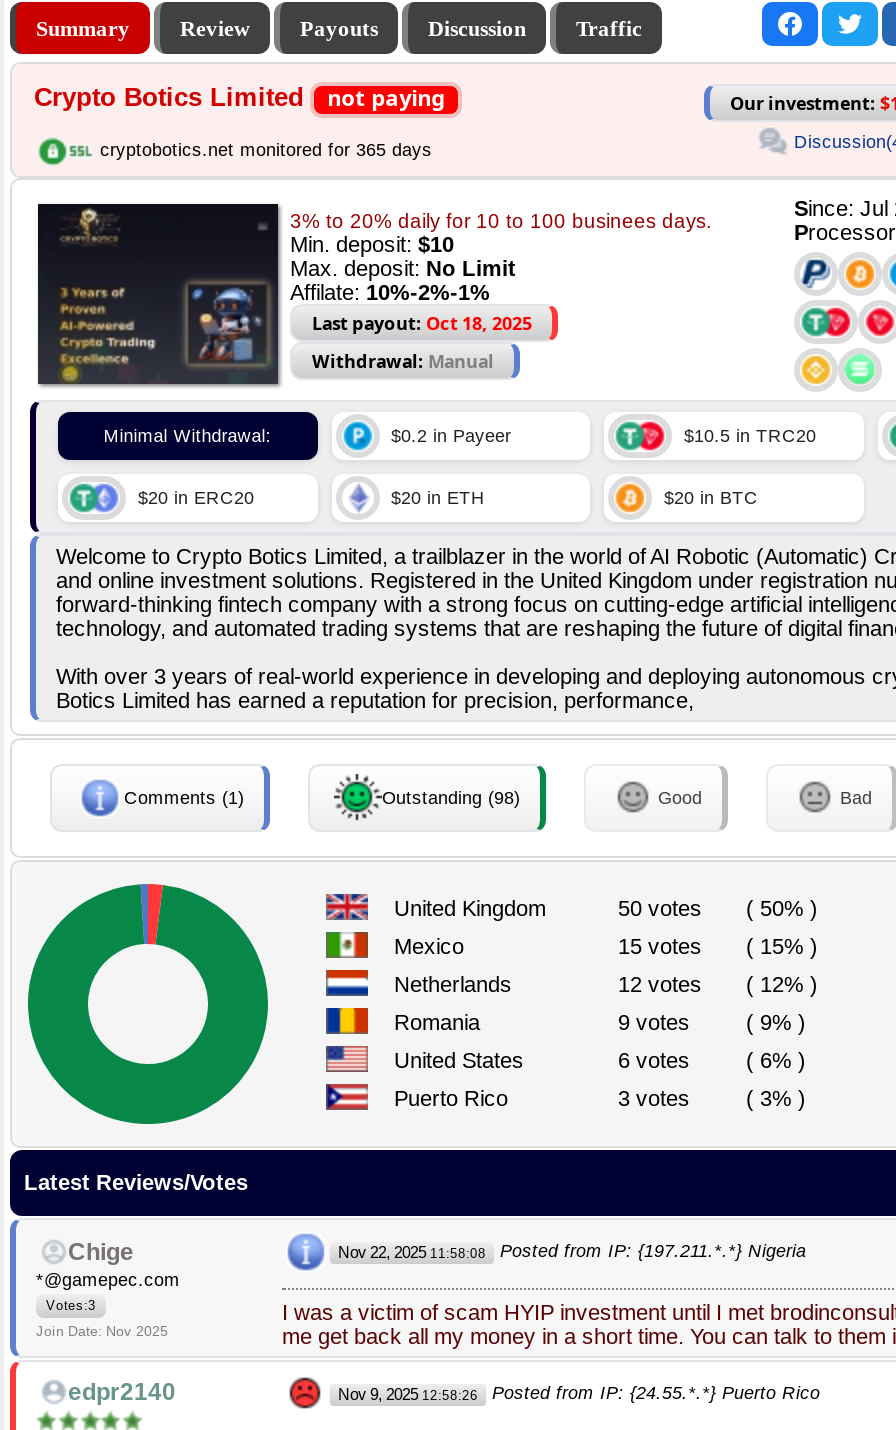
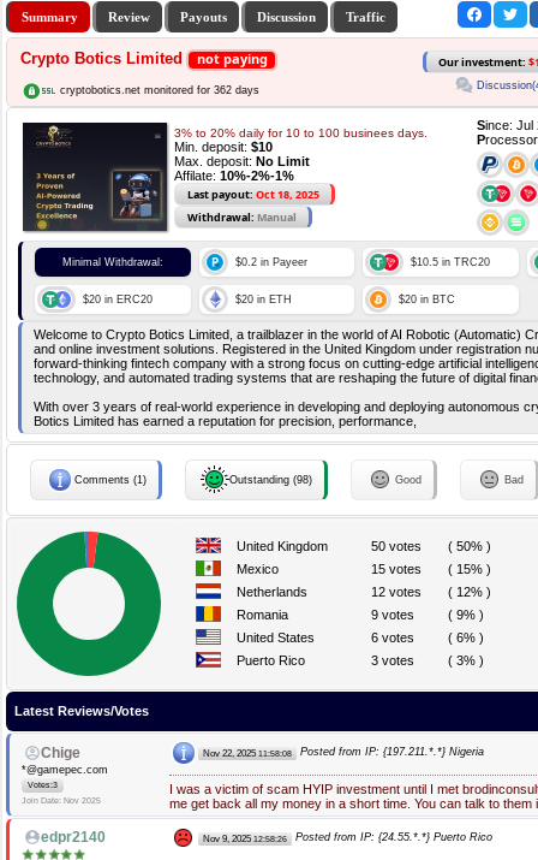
[100,140,432,160] cryptobotics.net monitored for 365 days -> [60,84,259,96] cryptobotics.net monitored for 362 days

